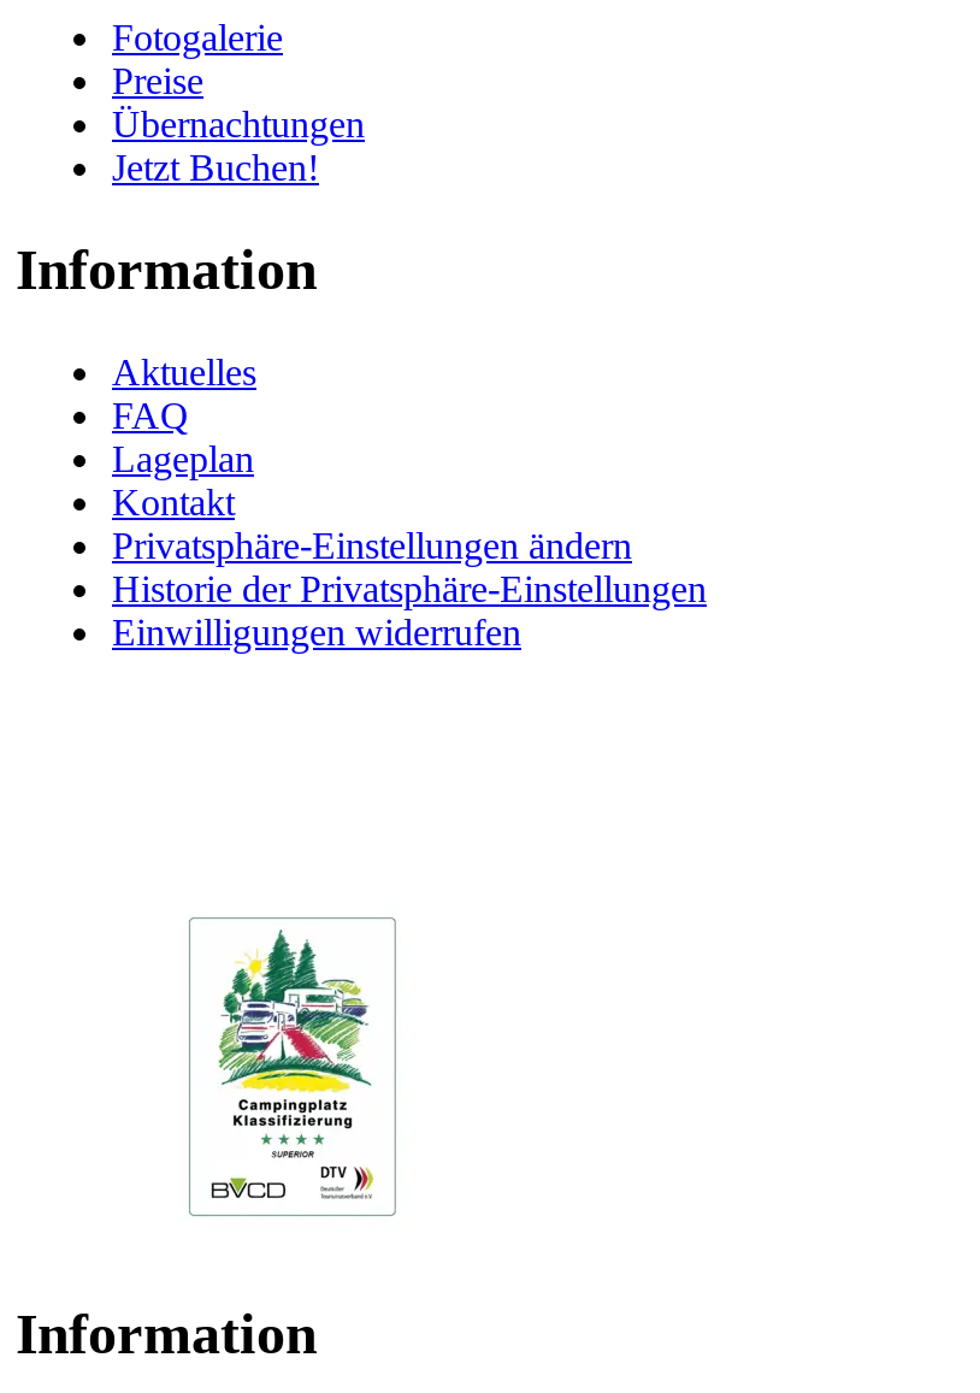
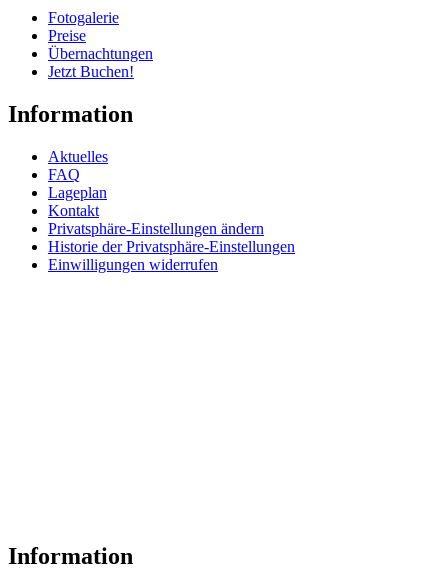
[187,917,396,1218] [image] -> none

